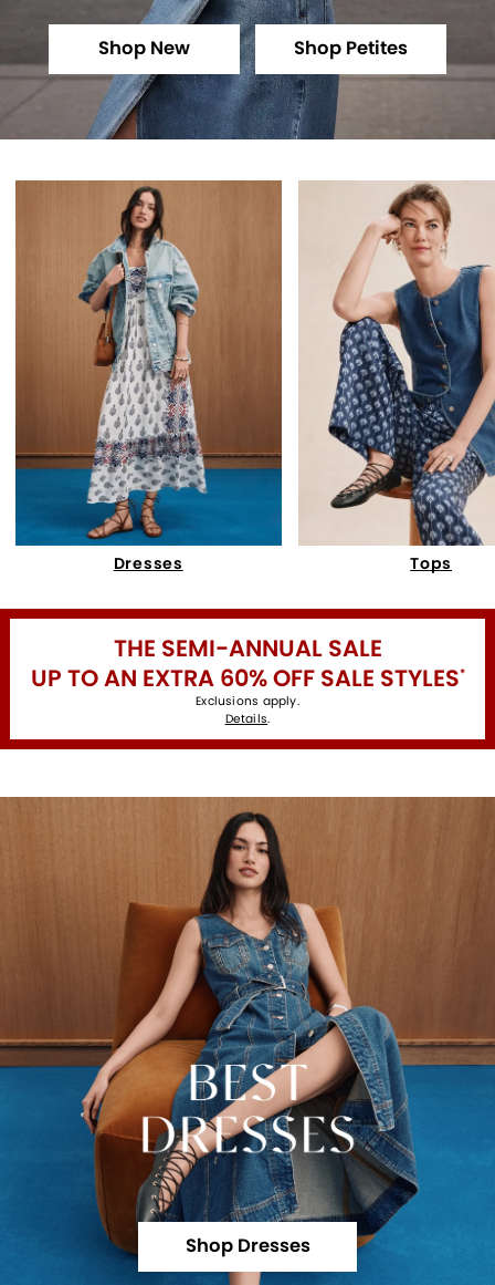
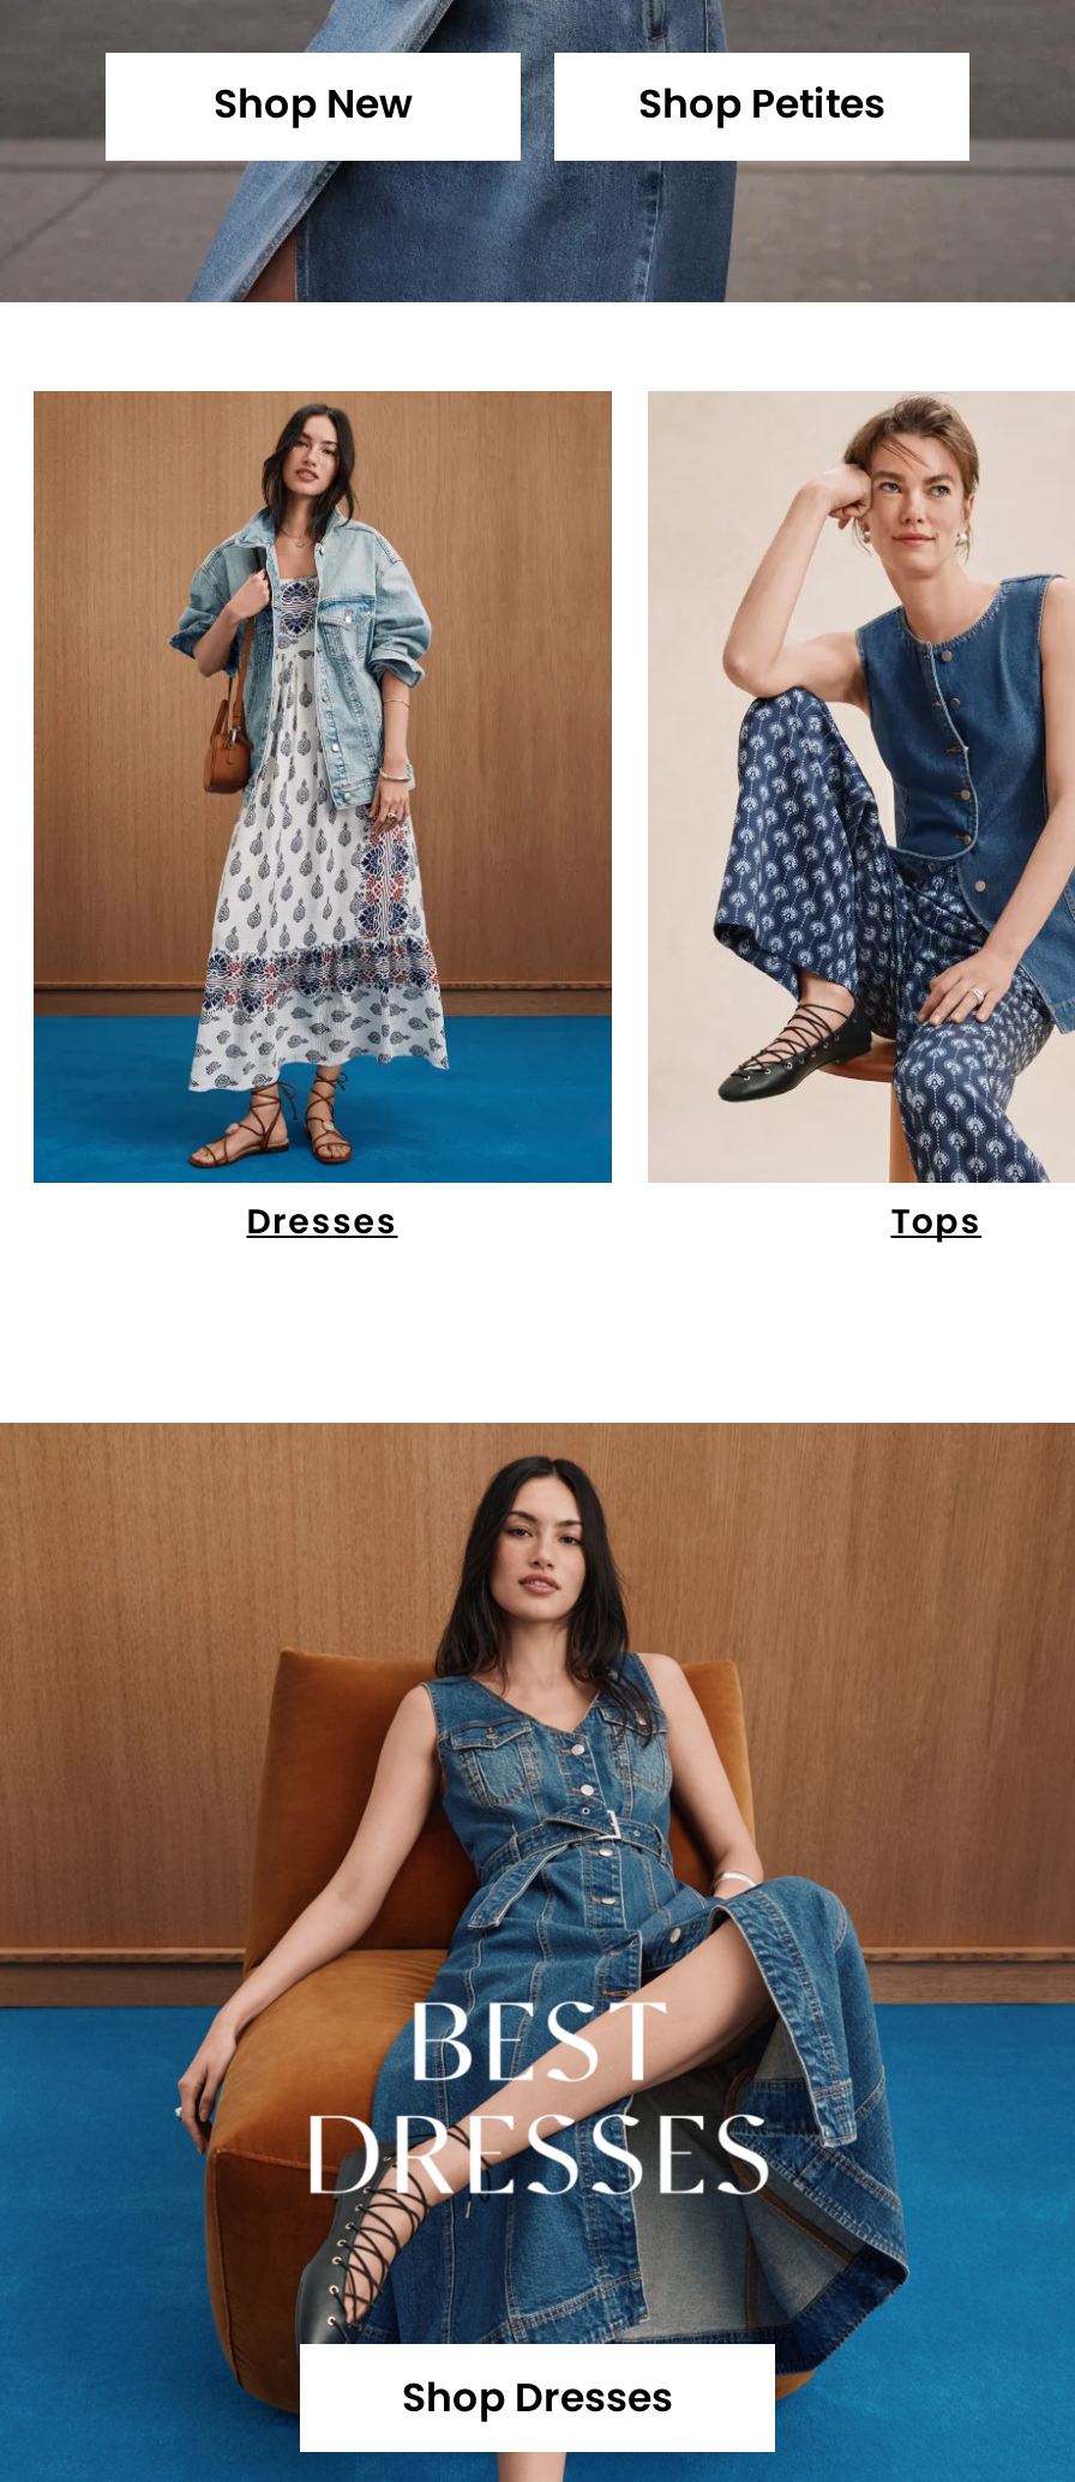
[3,608,492,750] [image] | THE SEMI-ANNUAL SALE | UP TO AN EXTRA 60% OFF SALE STYLES* | Exclusions apply. | Details. -> none

